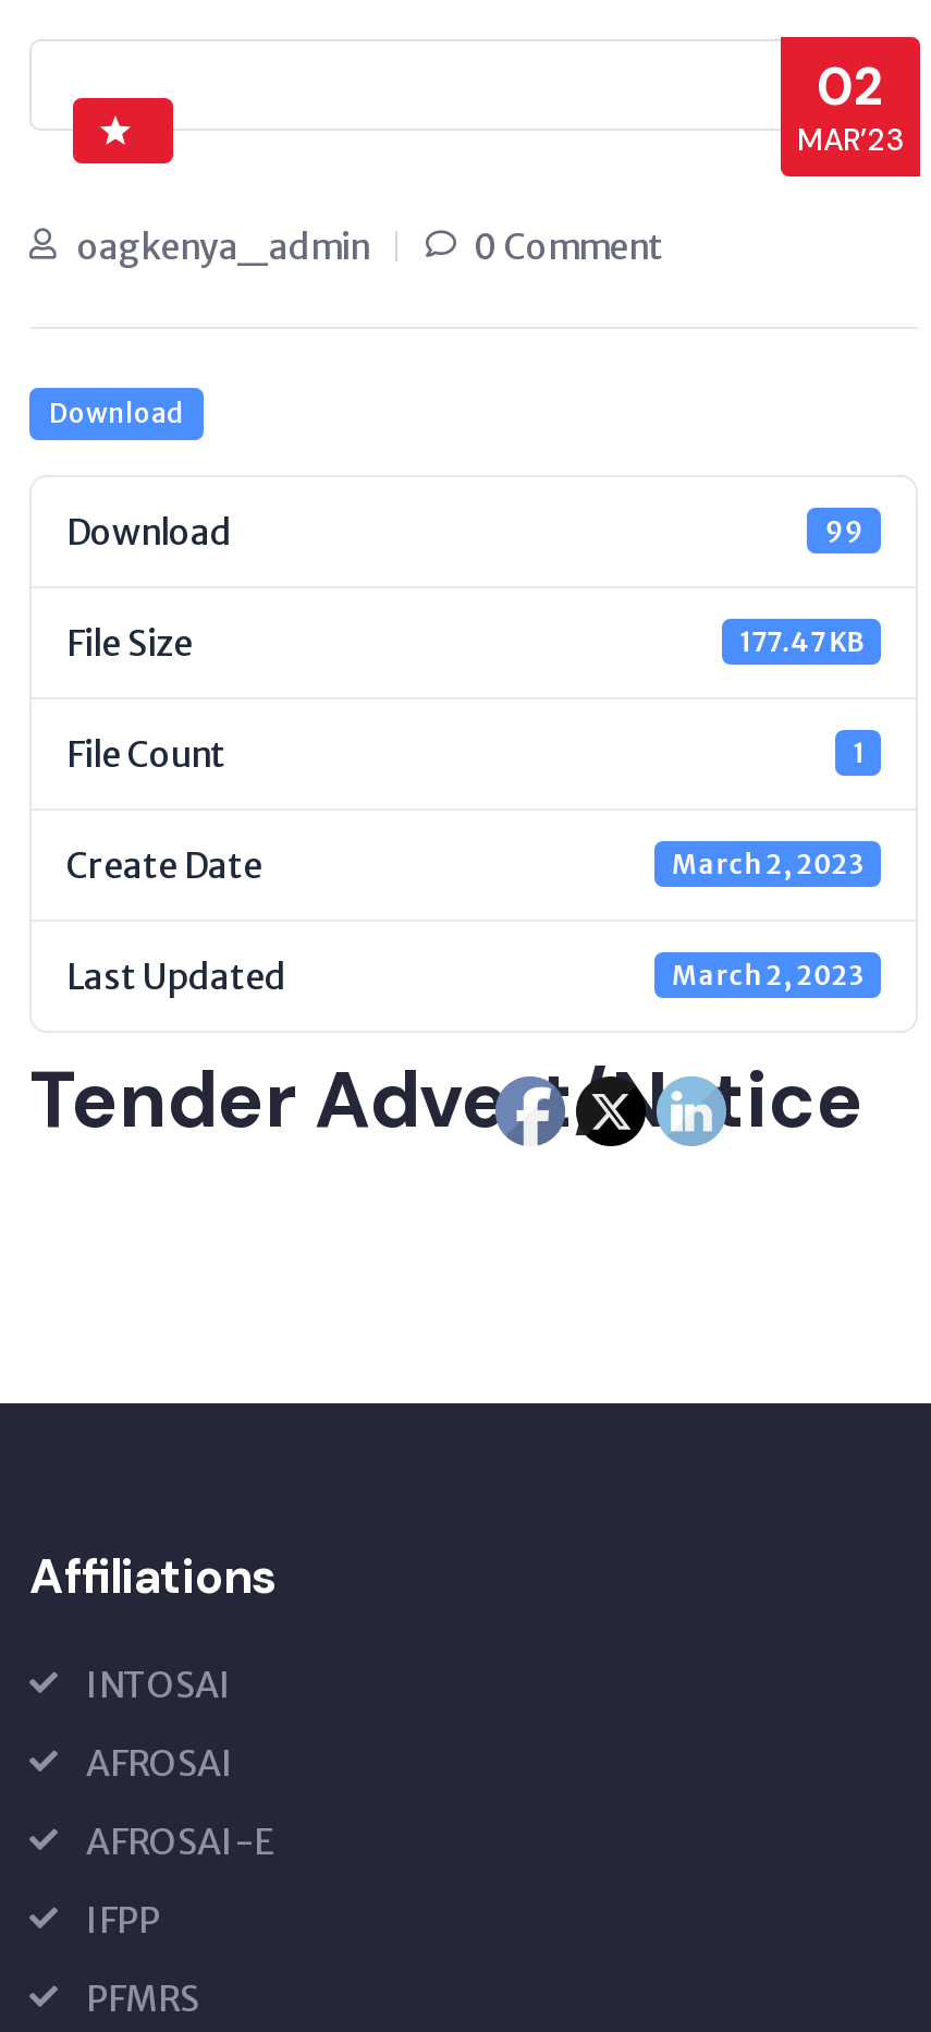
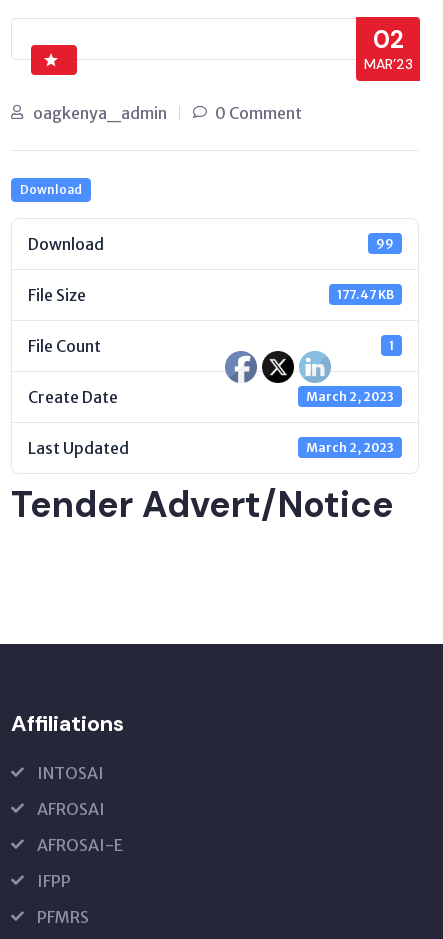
none -> [224,350,332,384] [image]

